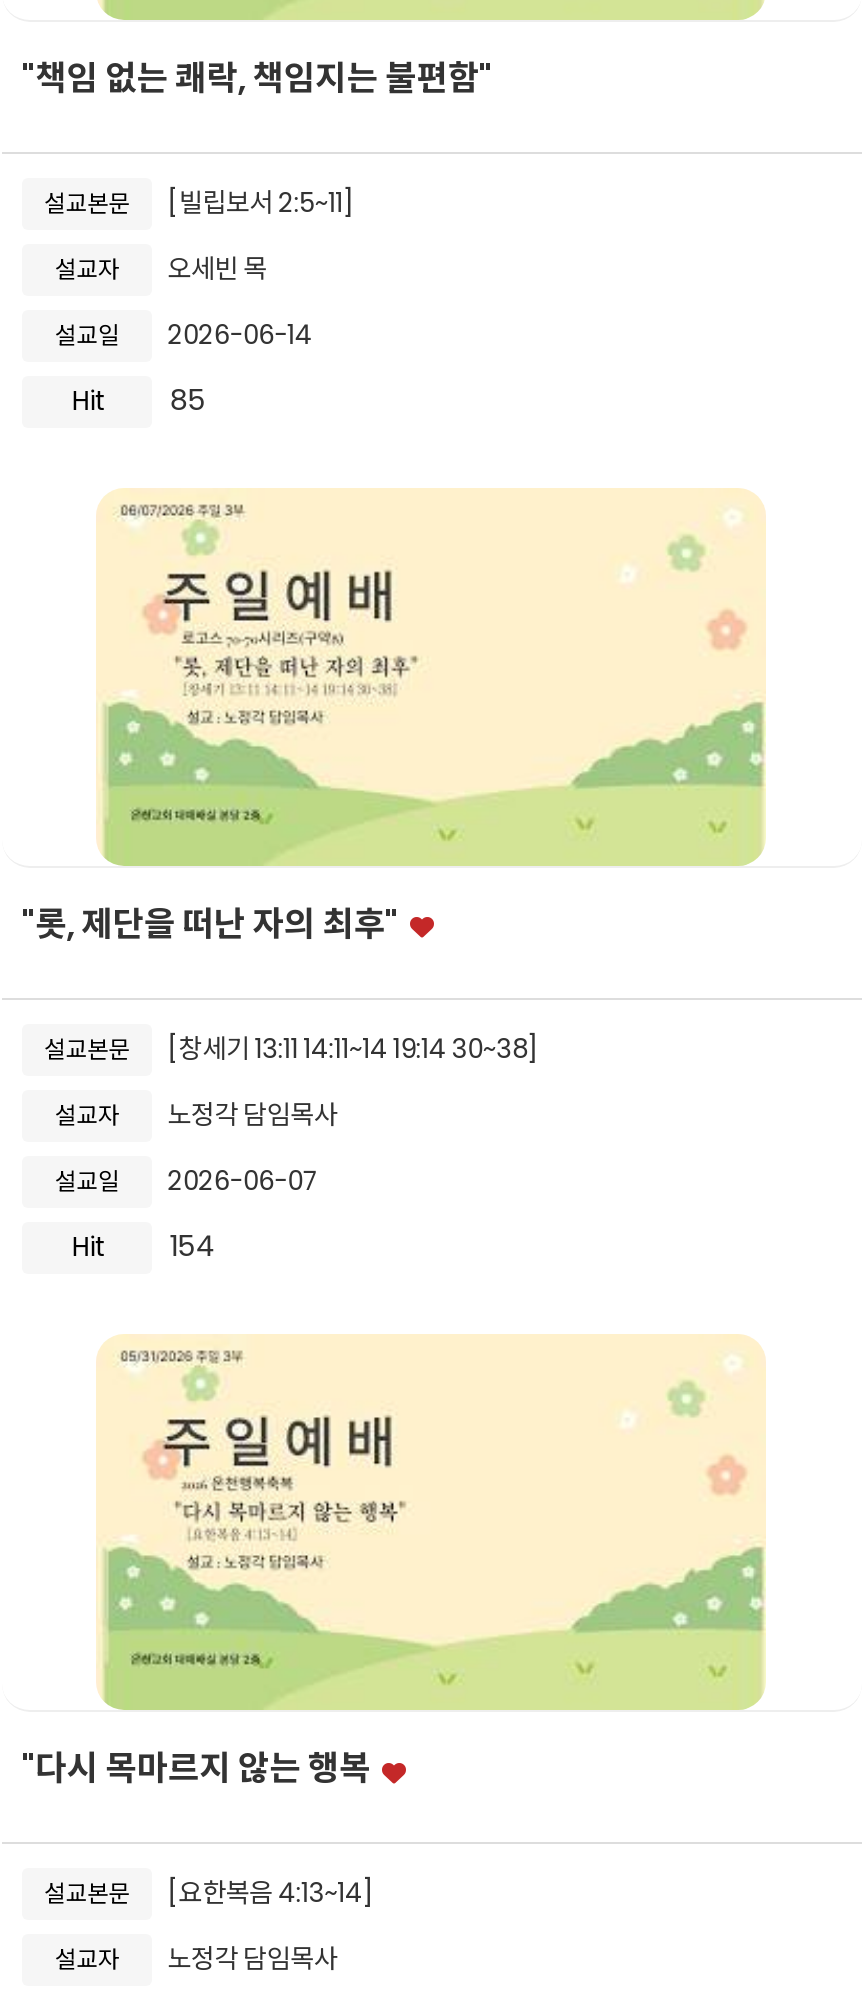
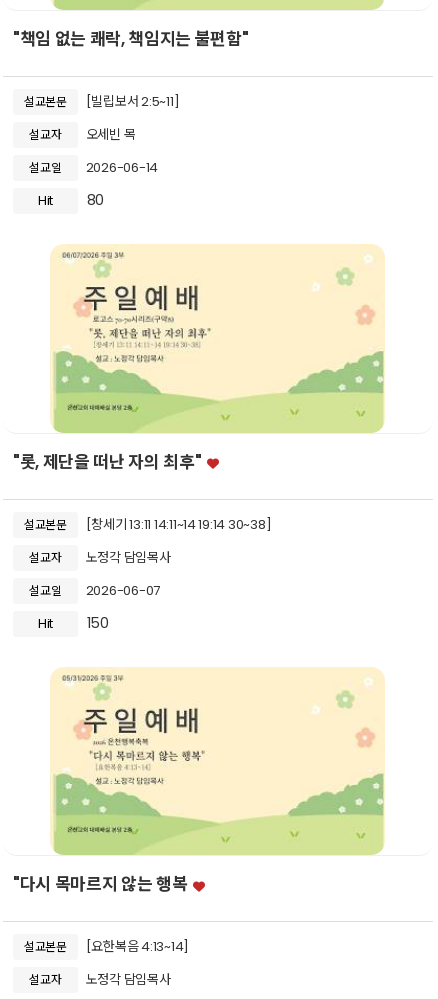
[72,380,206,420] Hit 85 -> [38,190,104,210] Hit 80
[72,1225,216,1265] Hit 154 -> [38,612,109,632] Hit 150

